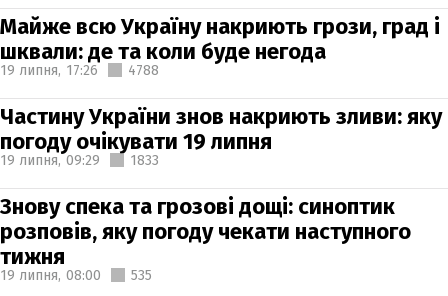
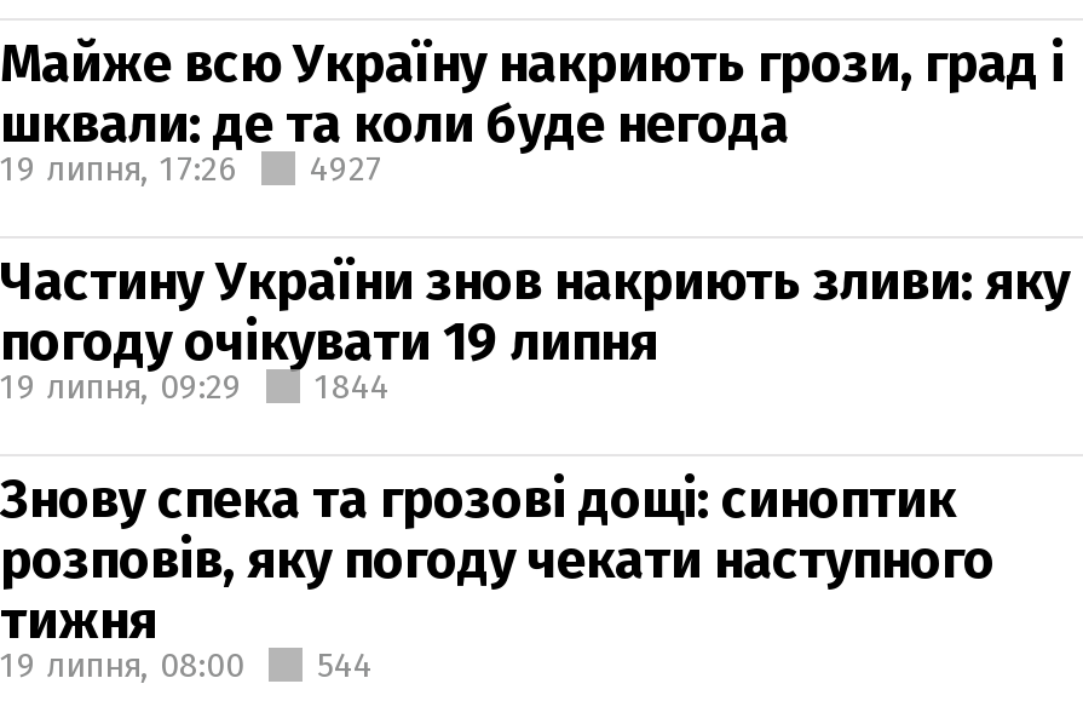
[0,61,159,78] 19 липня, 17:26 4788 -> [0,148,382,189] 19 липня, 17:26 4927
[0,151,159,168] 19 липня, 09:29 1833 -> [0,366,390,407] 19 липня, 09:29 1844
[0,266,152,283] 19 липня, 08:00 535 -> [0,644,373,685] 19 липня, 08:00 544

